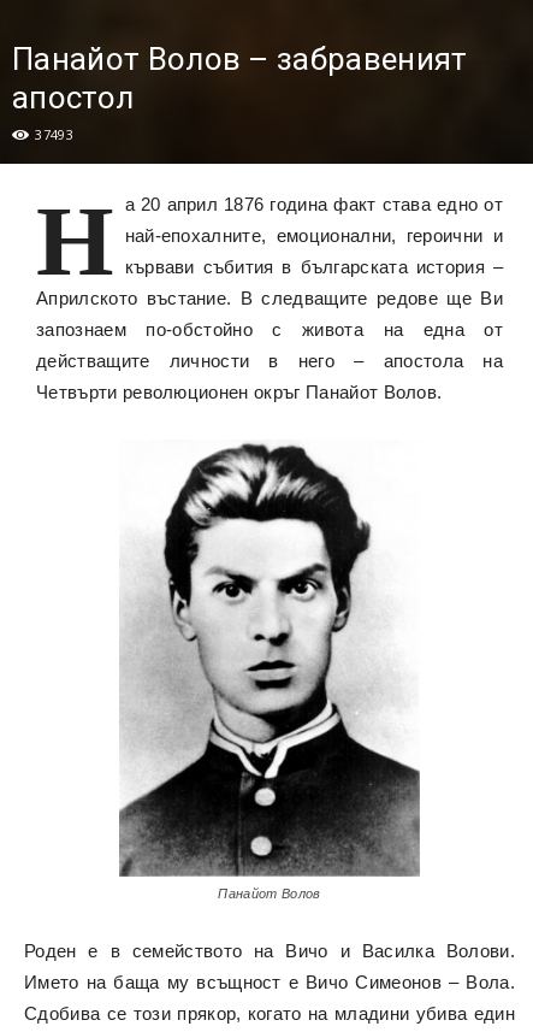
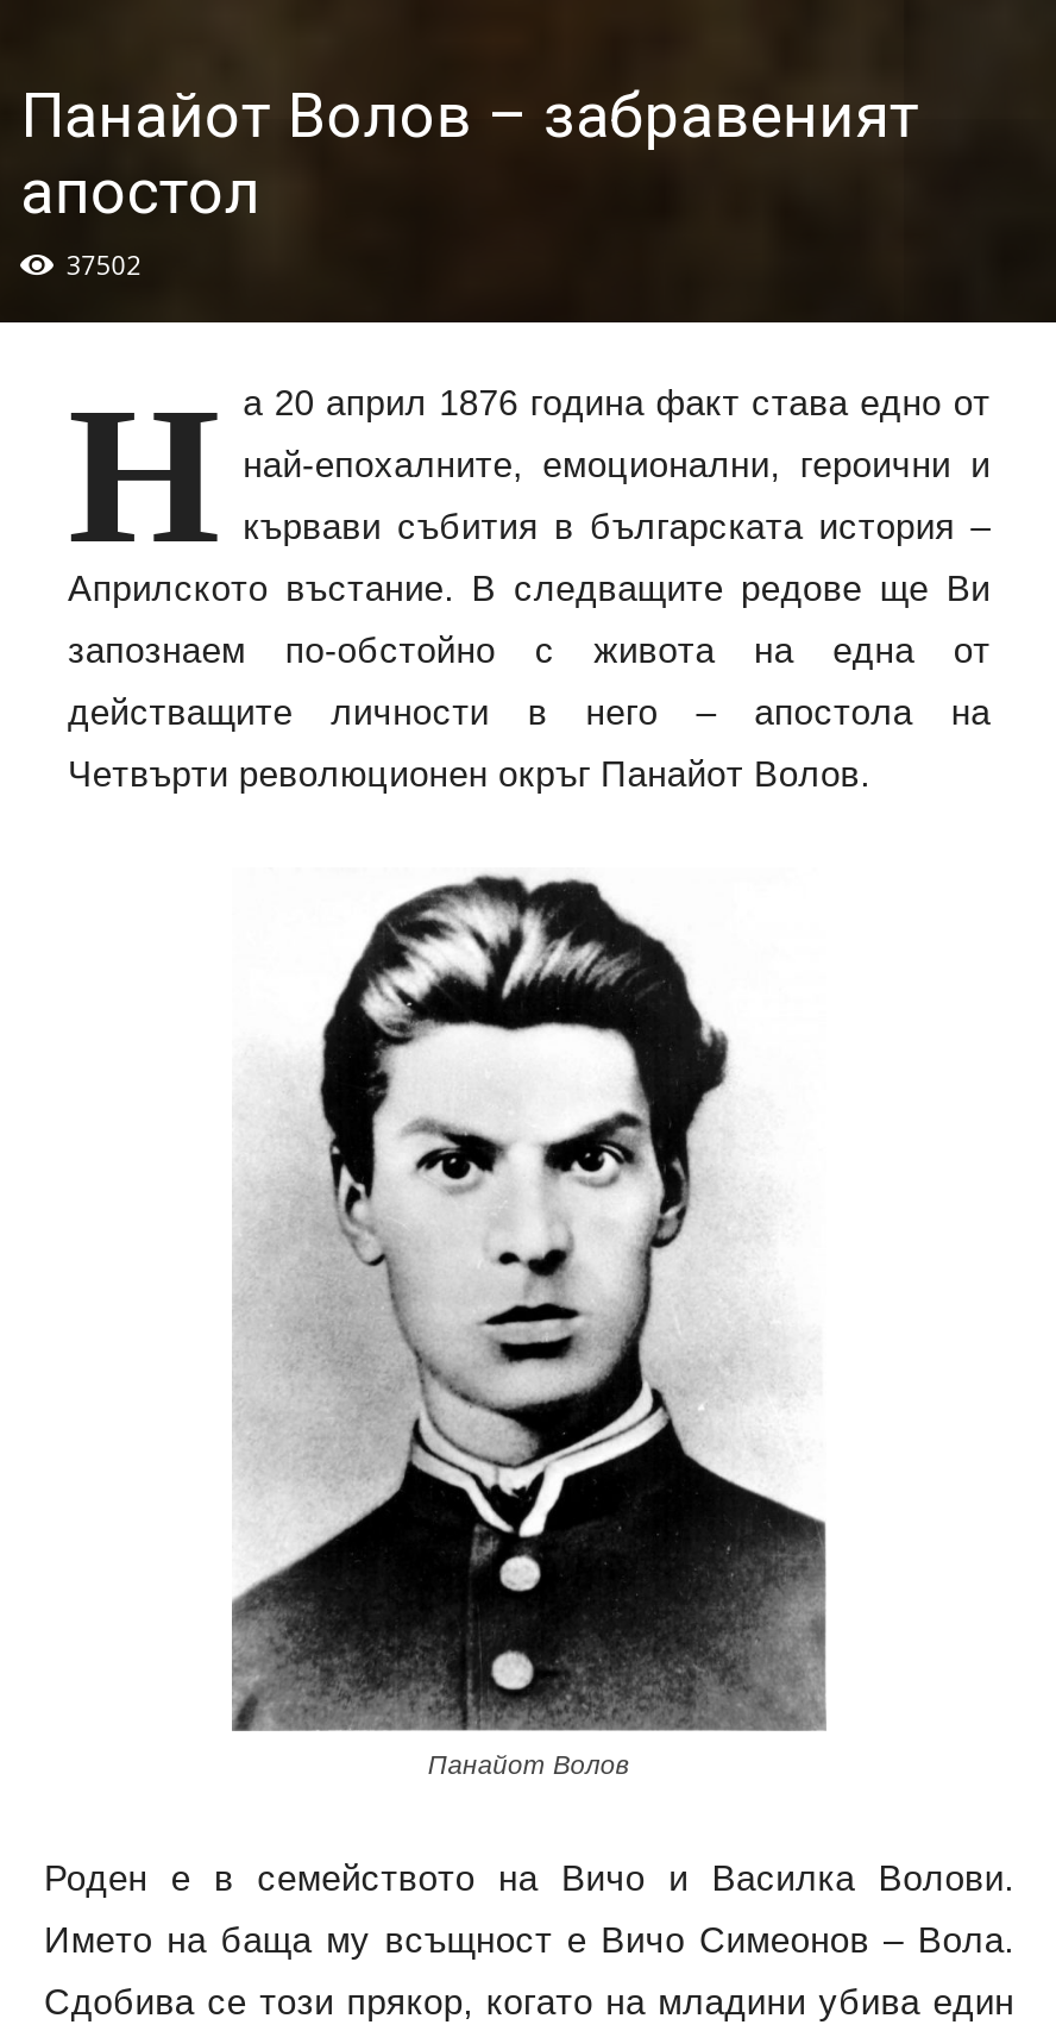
[35,125,73,143] 37493 -> [66,246,141,282] 37502

